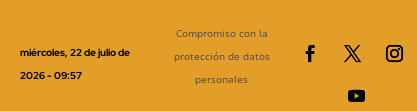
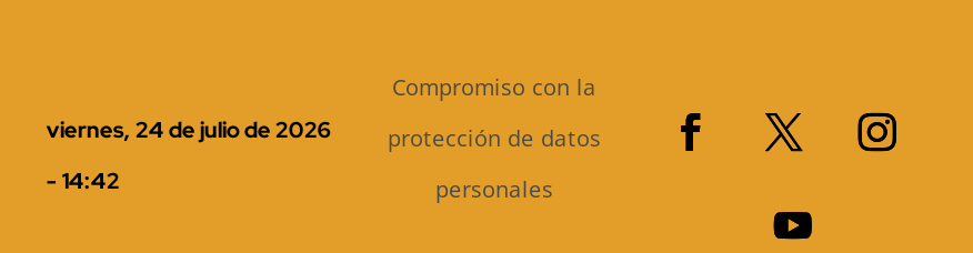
[20,45,130,58] miércoles, 22 de julio de -> [46,114,331,143] viernes, 24 de julio de 2026
[20,68,82,81] 2026 - 09:57 -> [46,165,120,194] - 14:42

